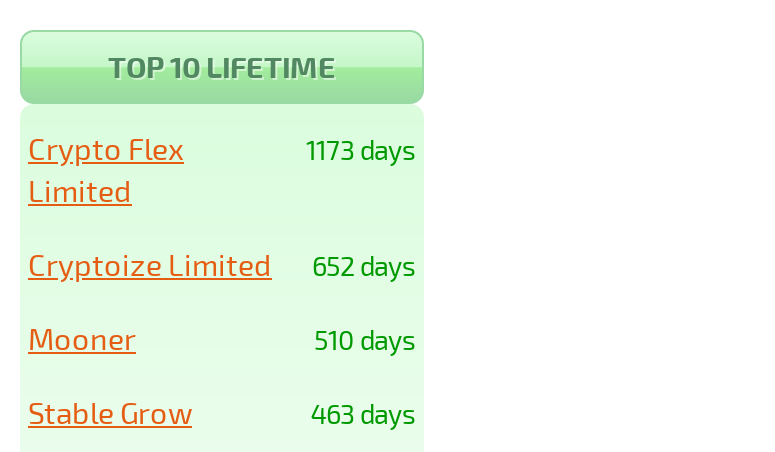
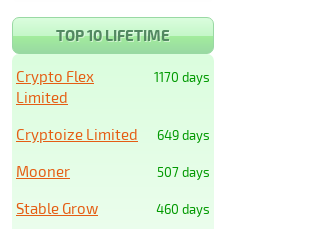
[306,134,416,166] 1173 days -> [154,69,210,85] 1170 days
[28,246,416,282] Cryptoize Limited 652 days -> [16,125,210,143] Cryptoize Limited 649 days
[314,324,416,356] 510 days -> [157,164,210,180] 507 days
[310,398,416,430] 463 days -> [156,201,210,217] 460 days

